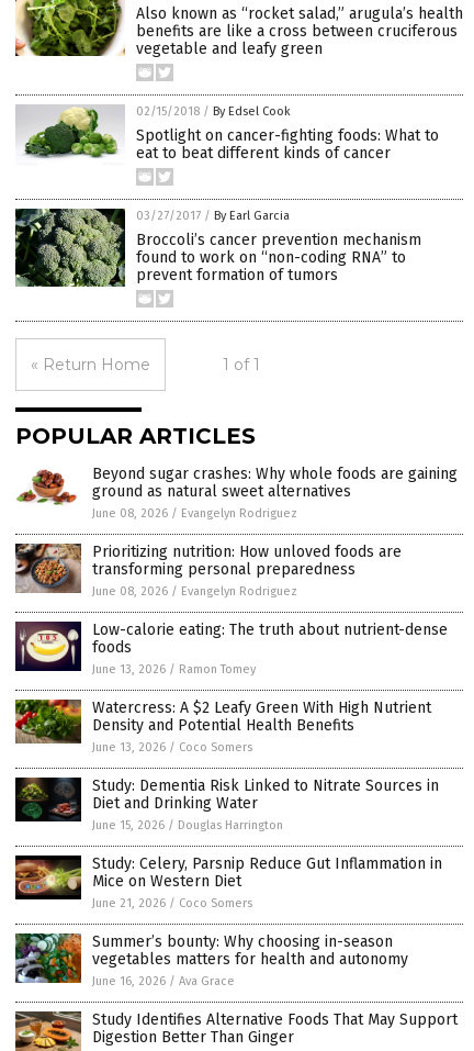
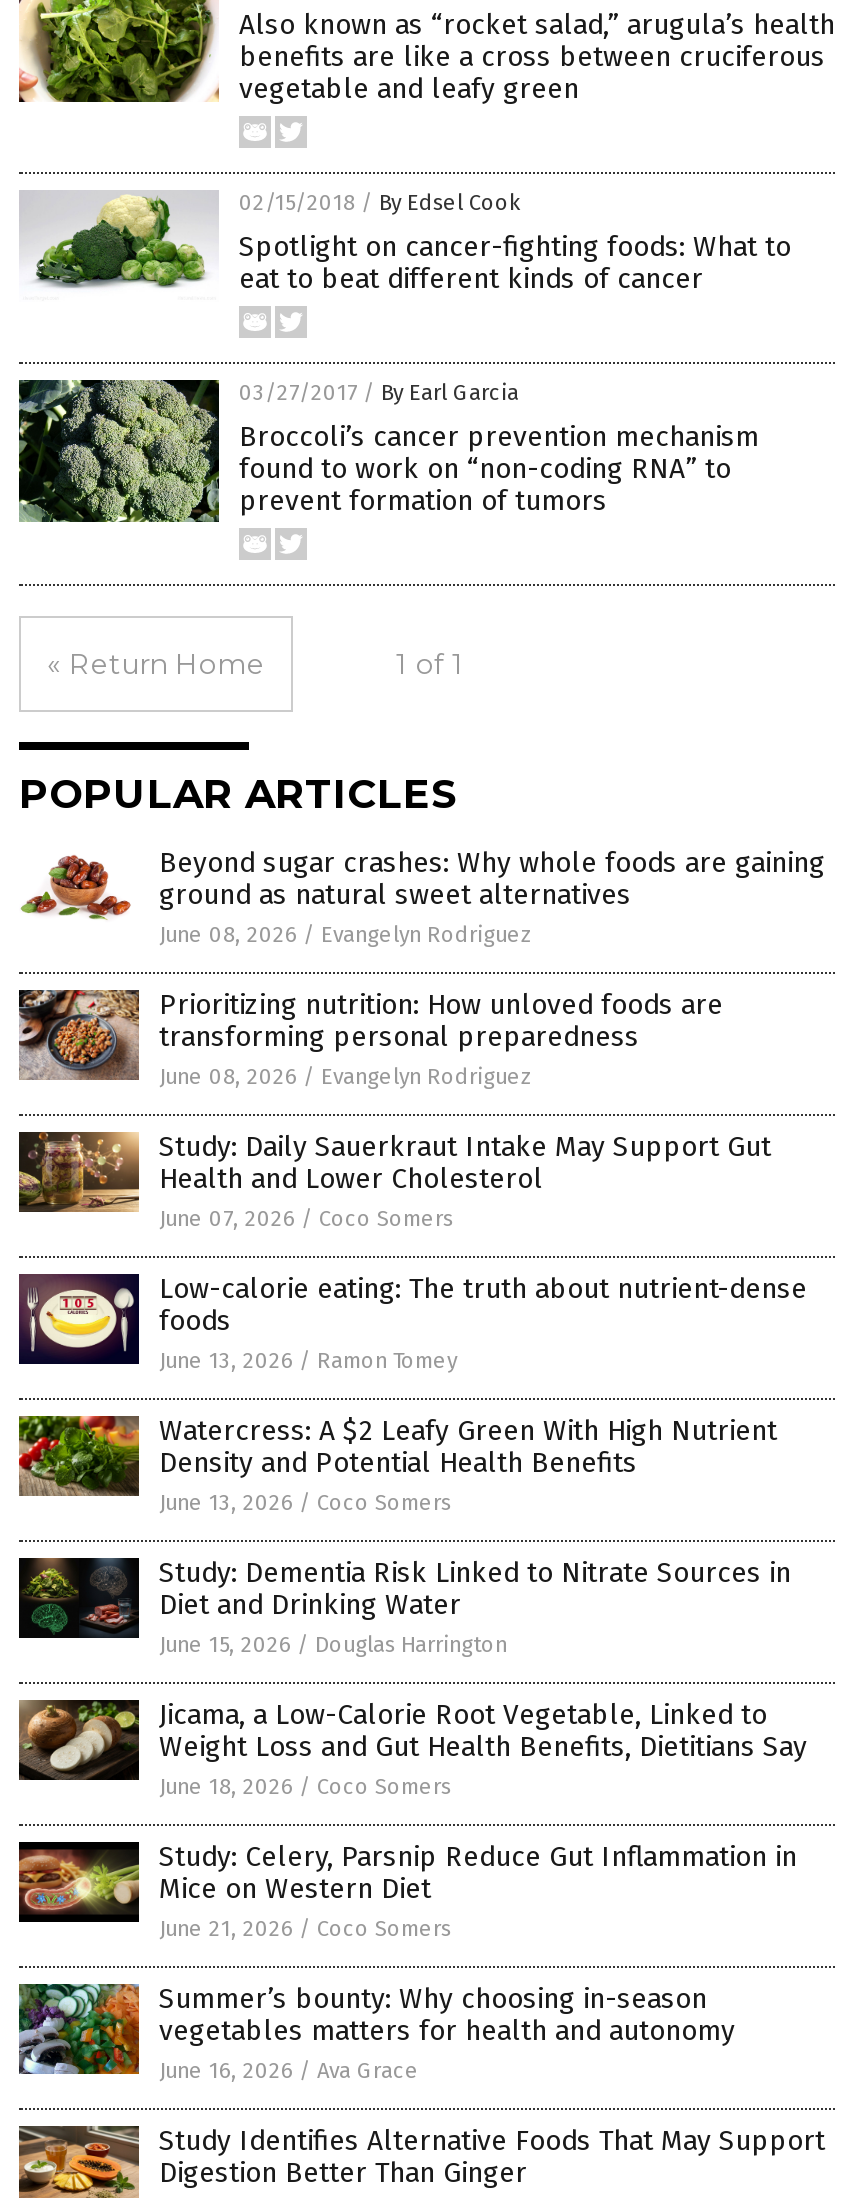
none -> [19,1130,771,1232] [image] | Study: Daily Sauerkraut Intake May Support Gut | Health and Lower Cholesterol | June 07, 2026 / Coco Somers
none -> [17,1698,807,1800] [image] | Jicama, a Low-Calorie Root Vegetable, Linked to | Weight Loss and Gut Health Benefits, Dietitians Say | June 18, 2026 / Coco Somers

